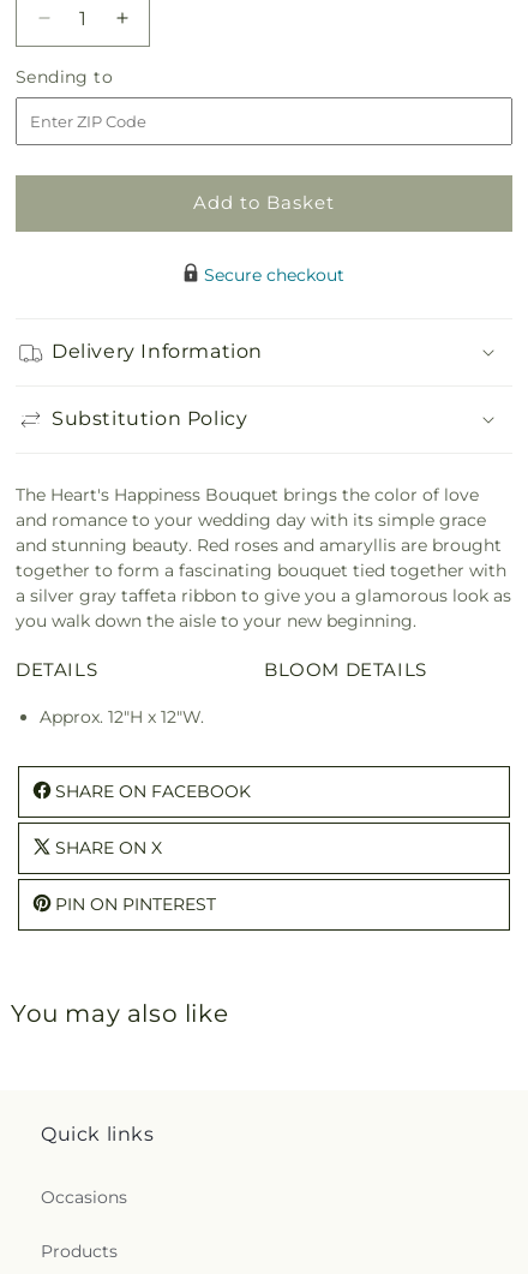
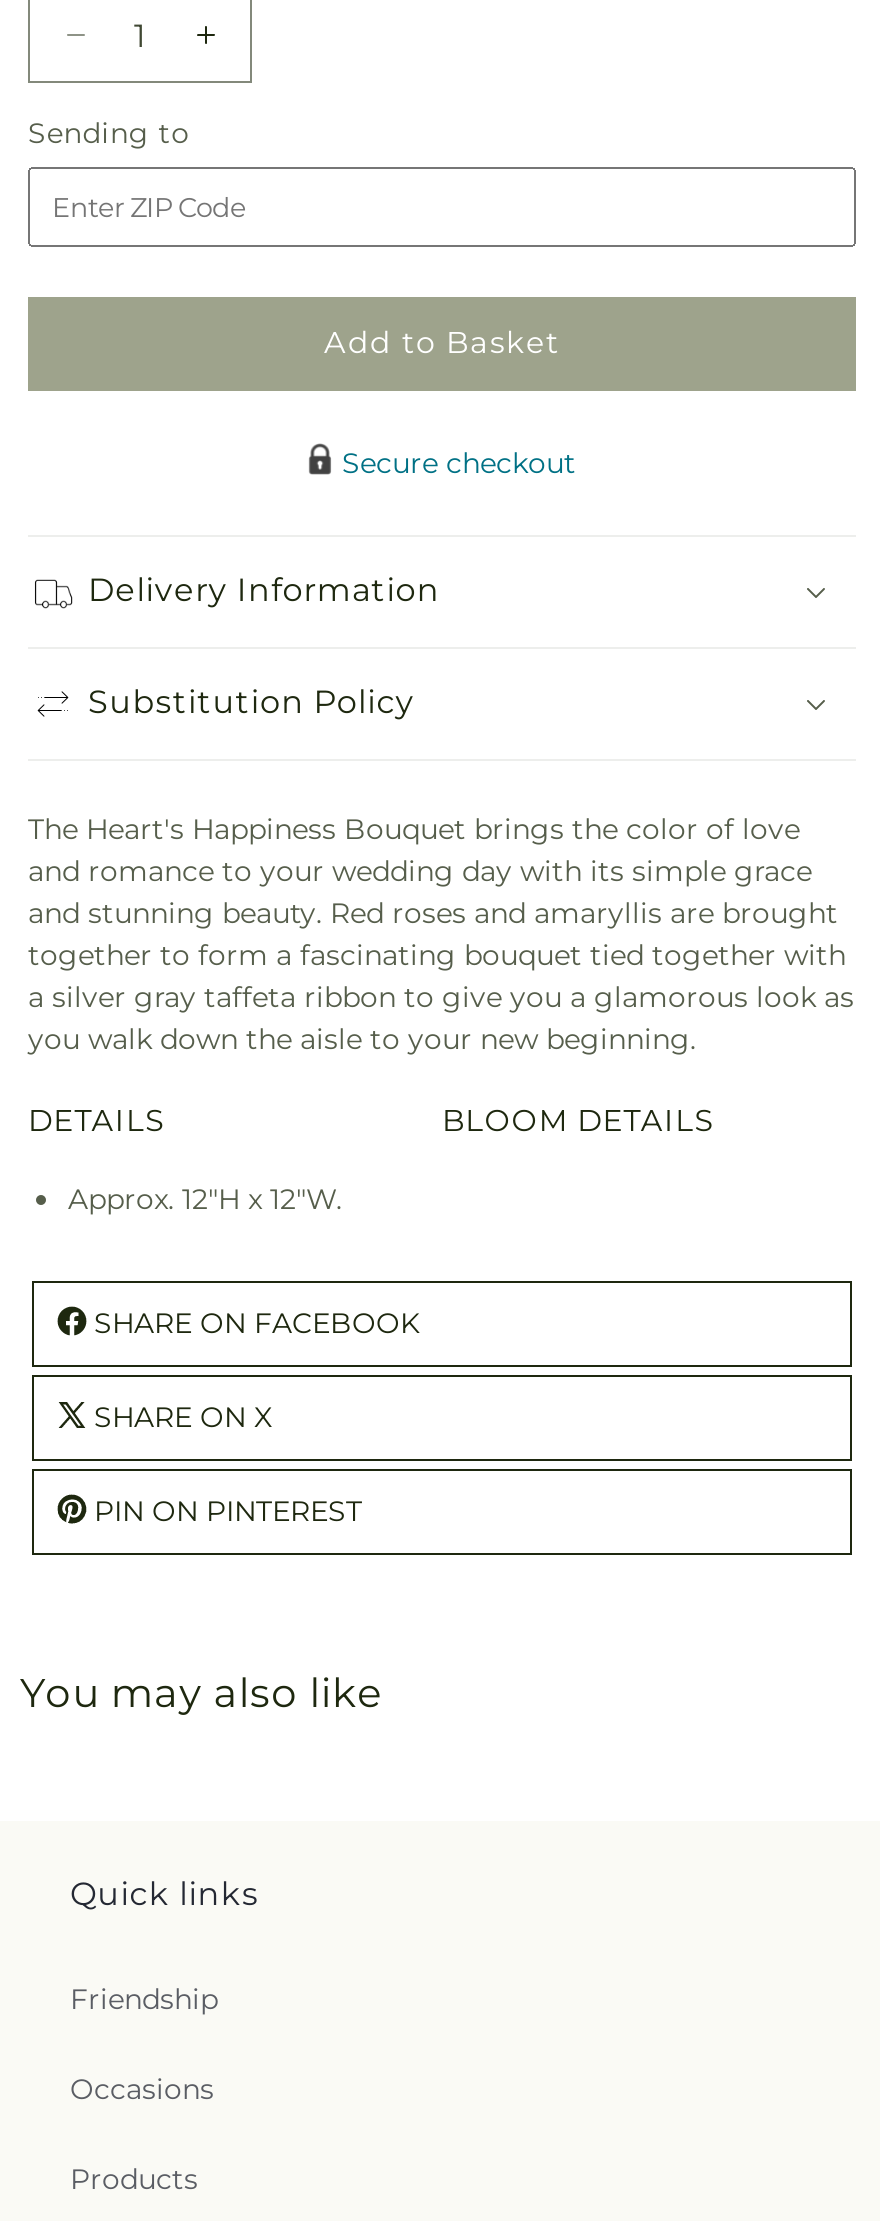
none -> [70,1981,218,2017] Friendship

